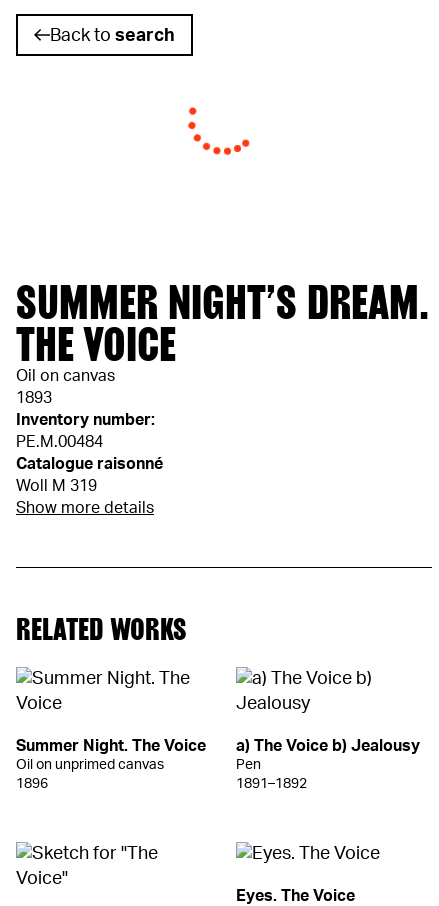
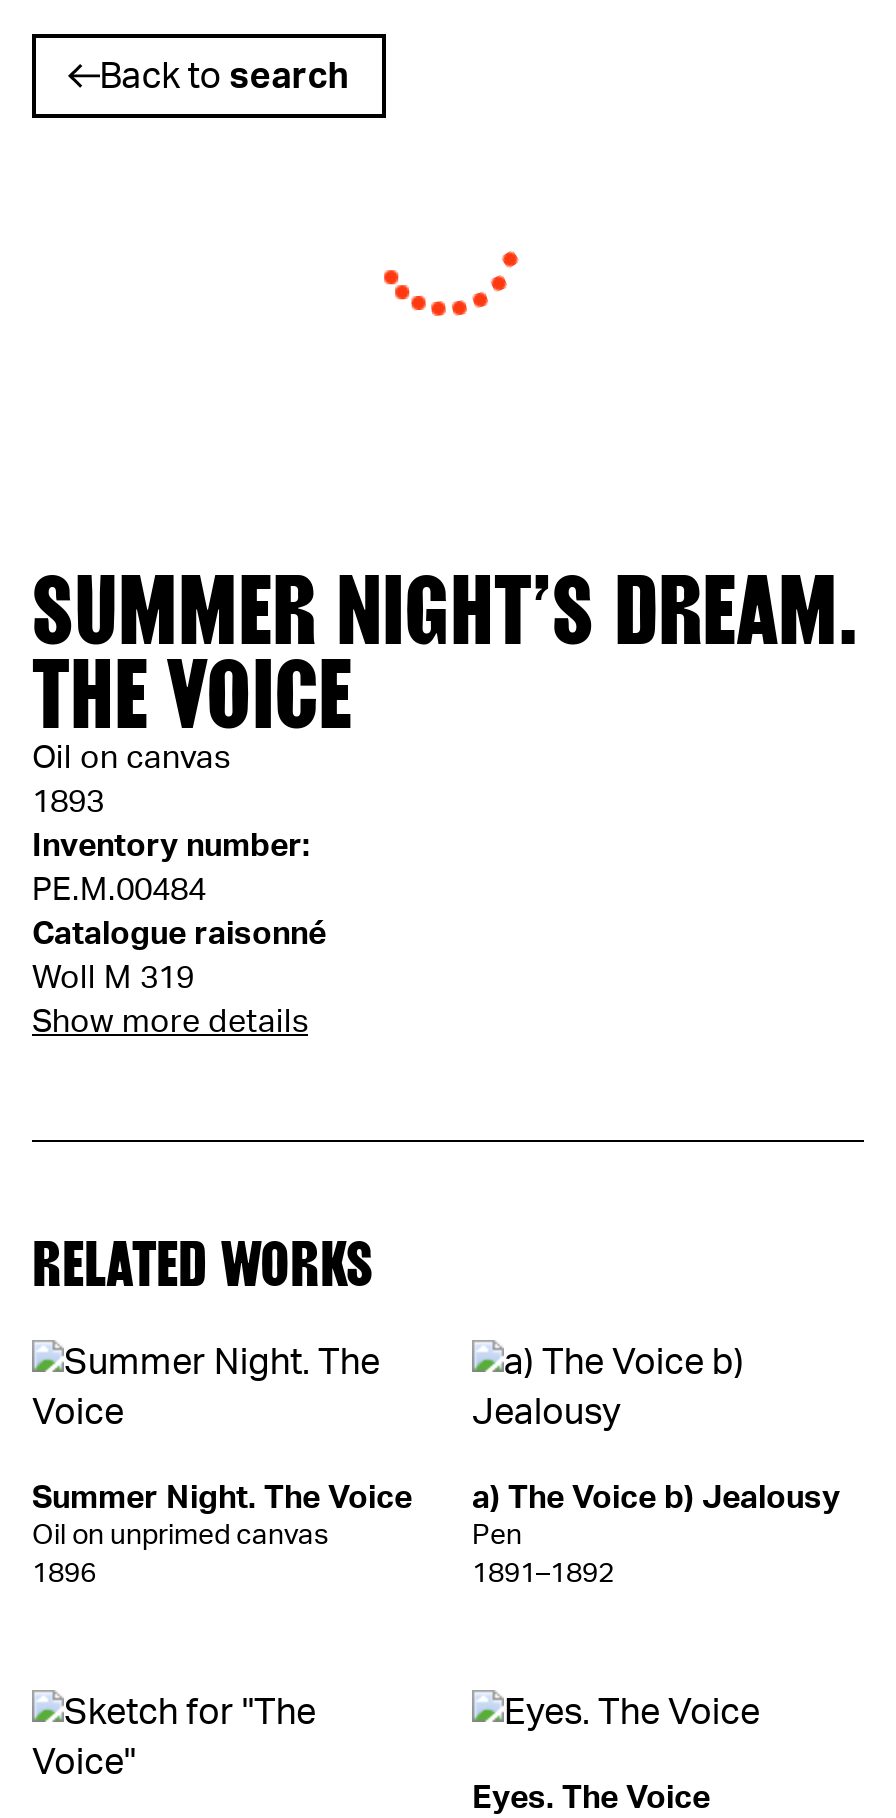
[187,106,259,154] [image] -> [376,250,520,316] [image]

